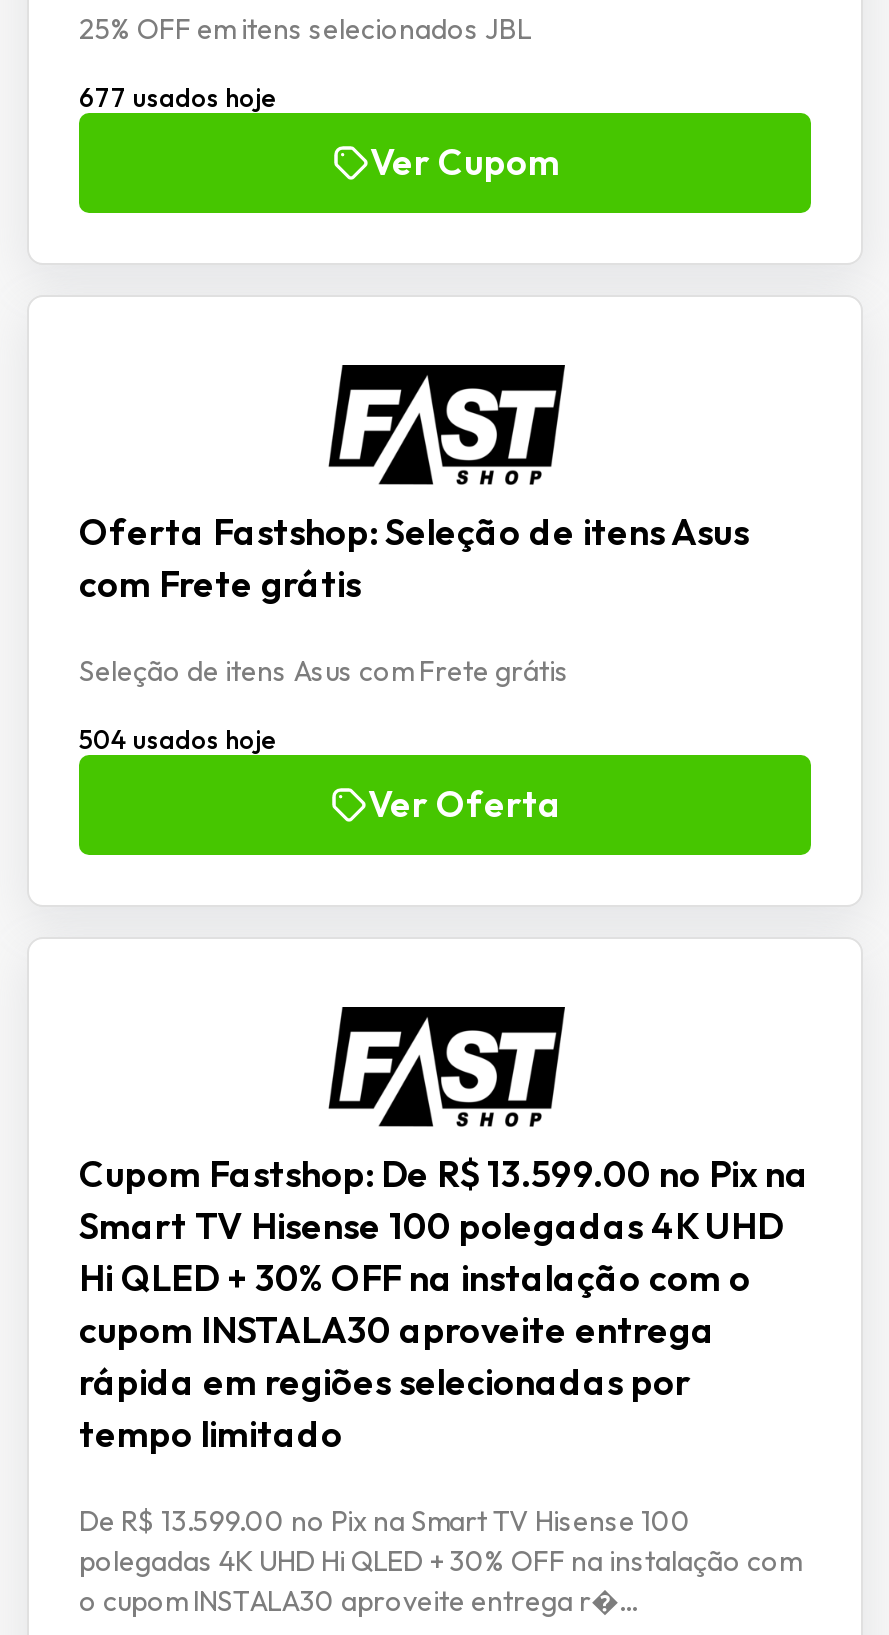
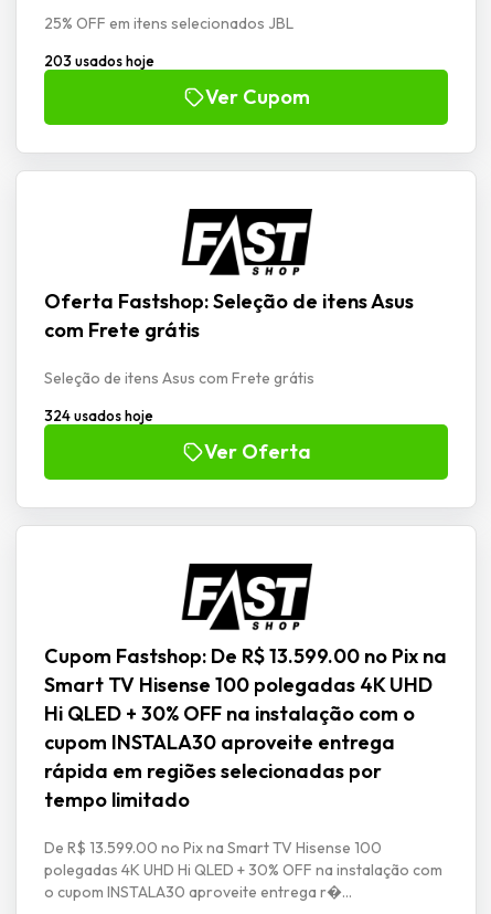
[79,80,277,112] 677 usados hoje -> [44,51,154,69] 203 usados hoje
[79,722,277,754] 504 usados hoje -> [44,406,153,424] 324 usados hoje

